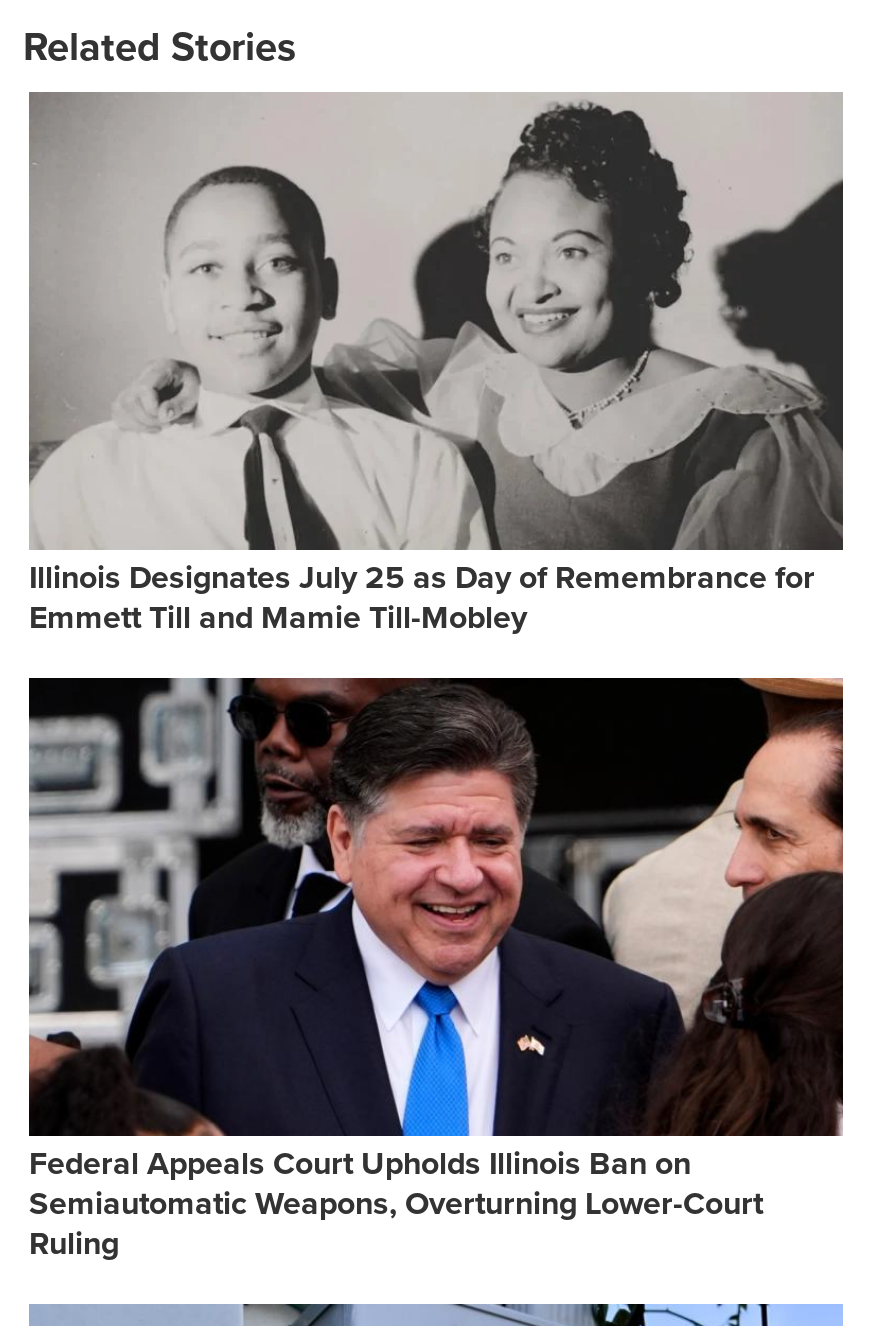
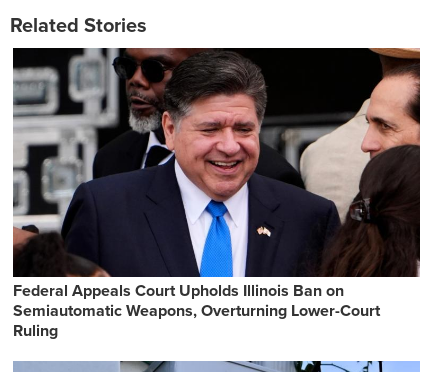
[29,92,845,640] [image] | Illinois Designates July 25 as Day of Remembrance for | Emmett Till and Mamie Till-Mobley -> none

